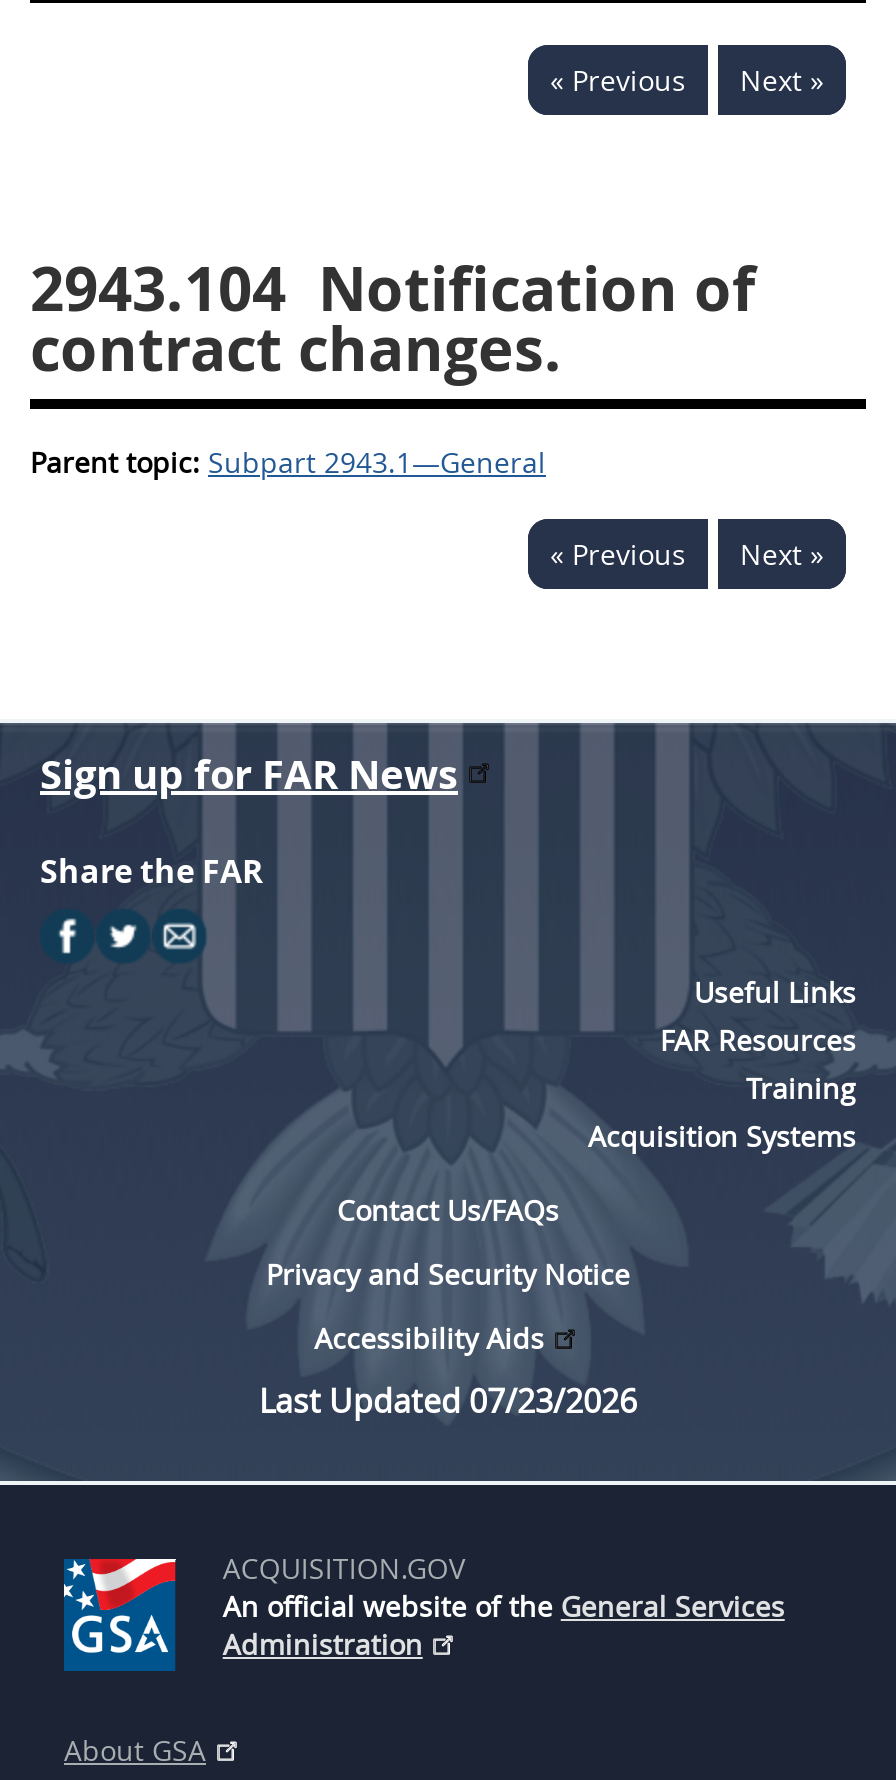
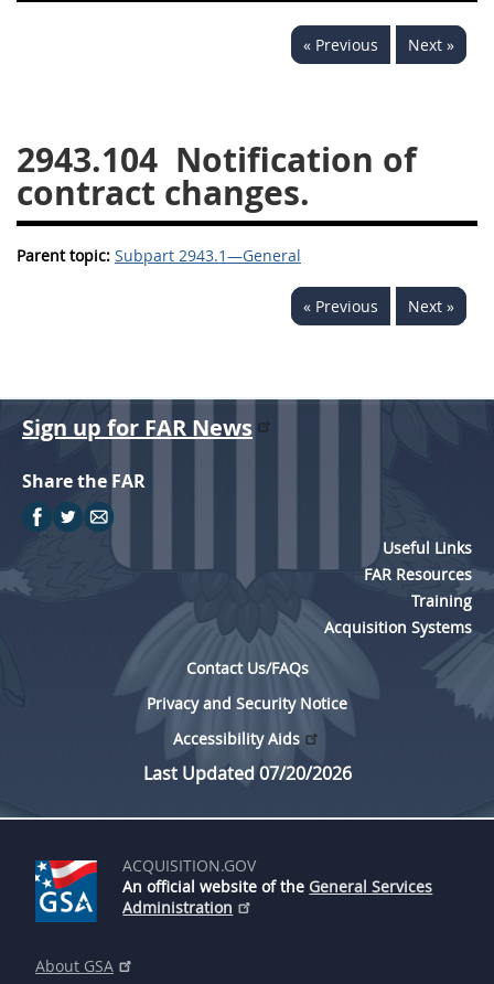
[259,1379,637,1423] Last Updated 07/23/2026 -> [143,761,351,785] Last Updated 07/20/2026

